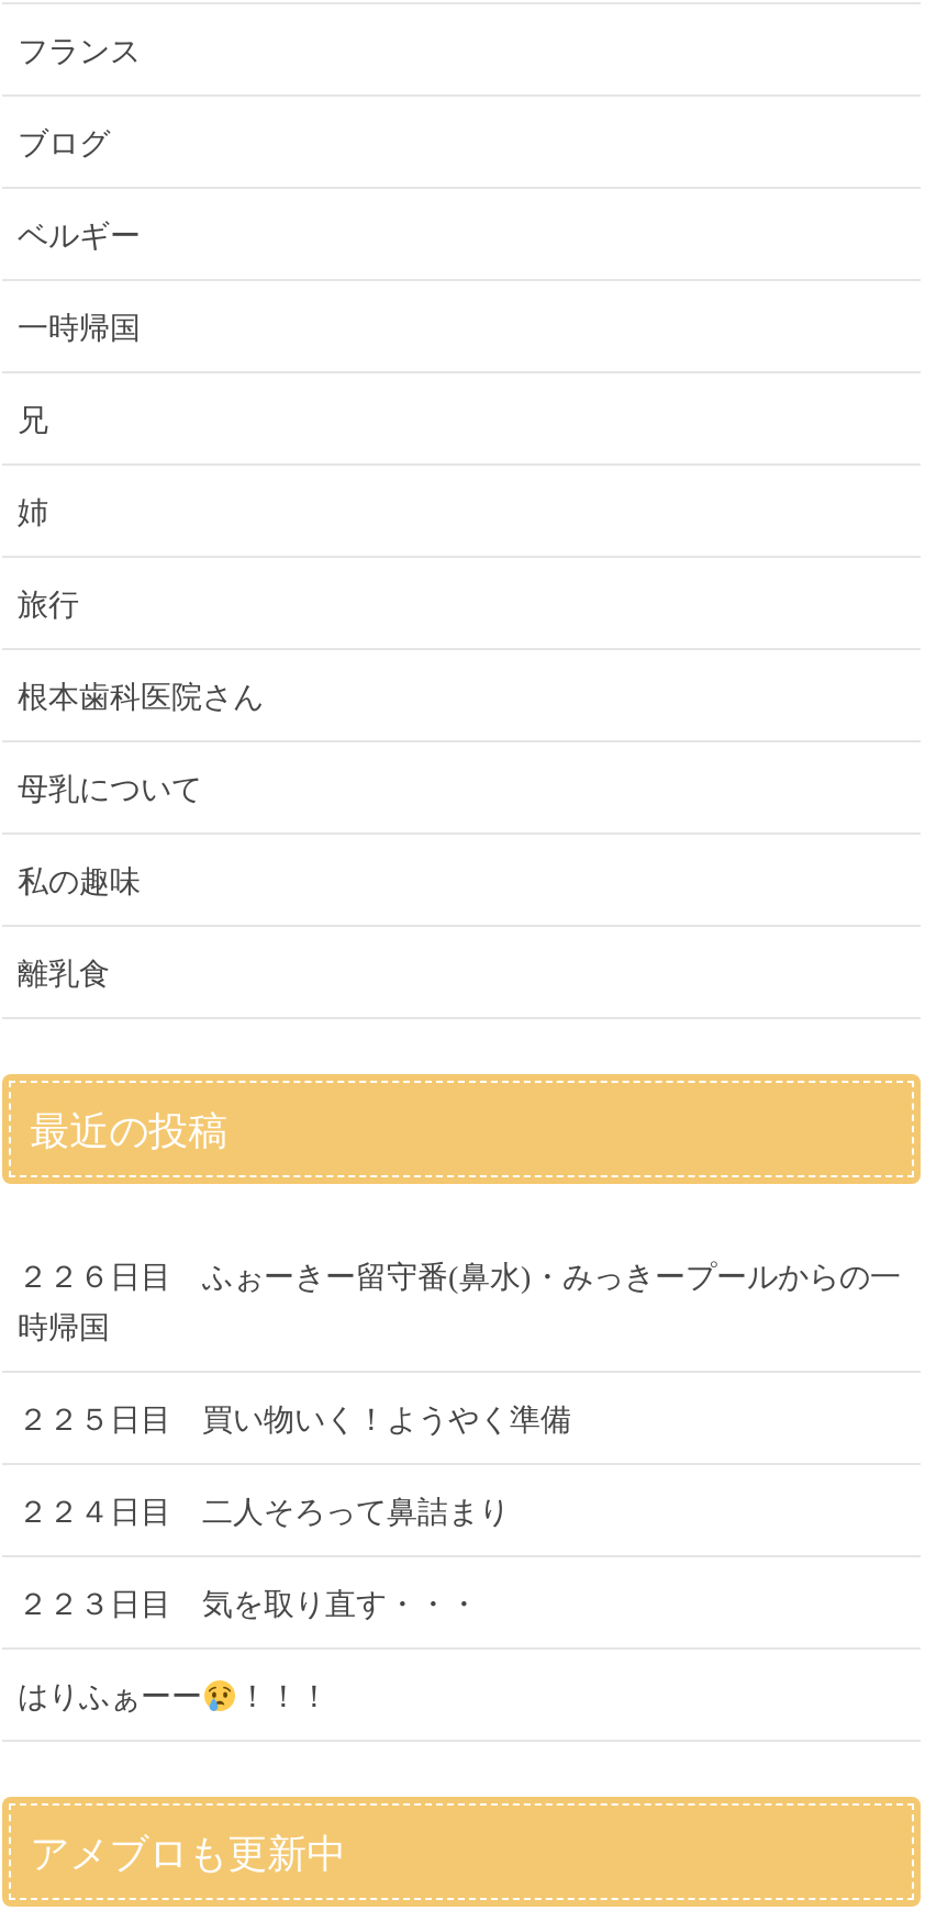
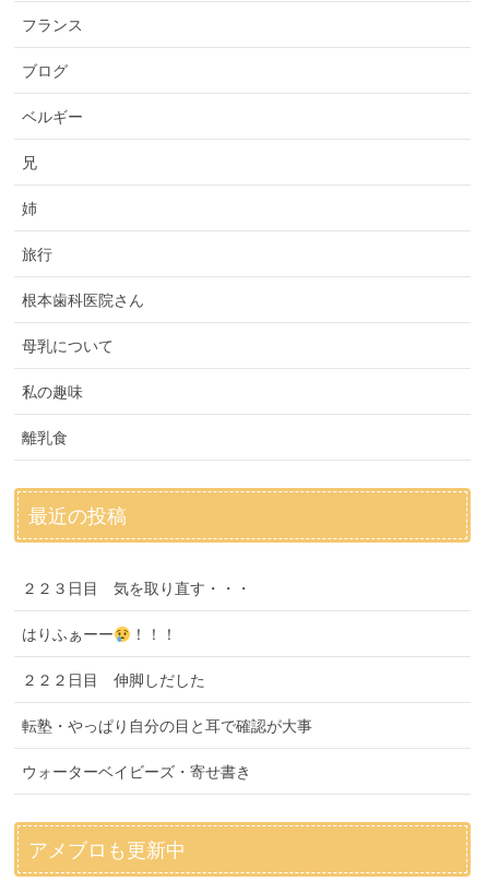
[18,312,141,345] 一時帰国 -> none
[18,1261,901,1529] ２２６日目 ふぉーきー留守番(鼻水)・みっきープールからの一 | 時帰国 | ２２５日目 買い物いく！ようやく準備 | ２２４日目 二人そろって鼻詰まり -> none
moved [18,1589,479,1714] -> [22,581,251,643]: ２２３日目 気を取り直す・・・ | はりふぁーー
none -> [22,673,312,781] ２２２日目 伸脚しだした | 転塾・やっぱり自分の目と耳で確認が大事 | ウォーターベイビーズ・寄せ書き

